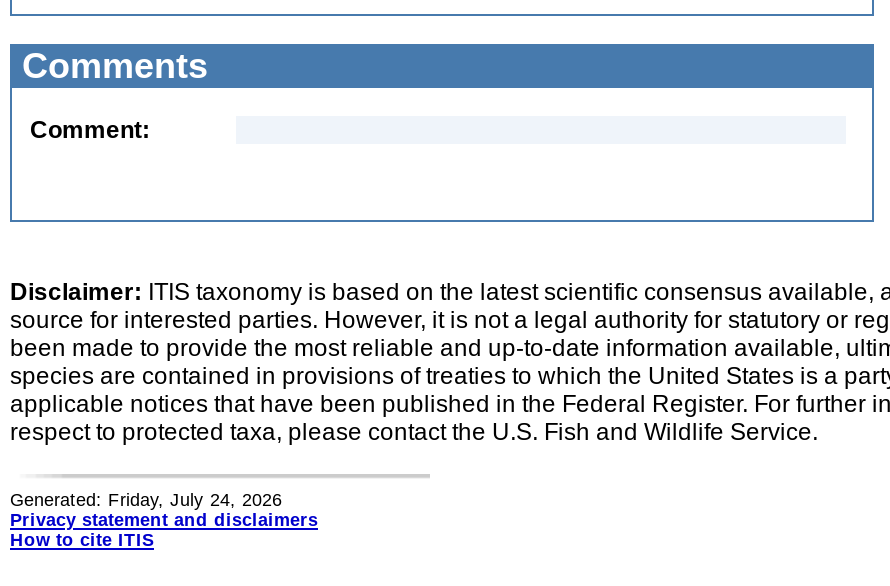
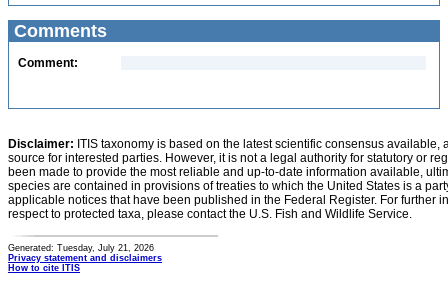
[10,490,282,510] Generated: Friday, July 24, 2026 -> [8,243,154,253] Generated: Tuesday, July 21, 2026

